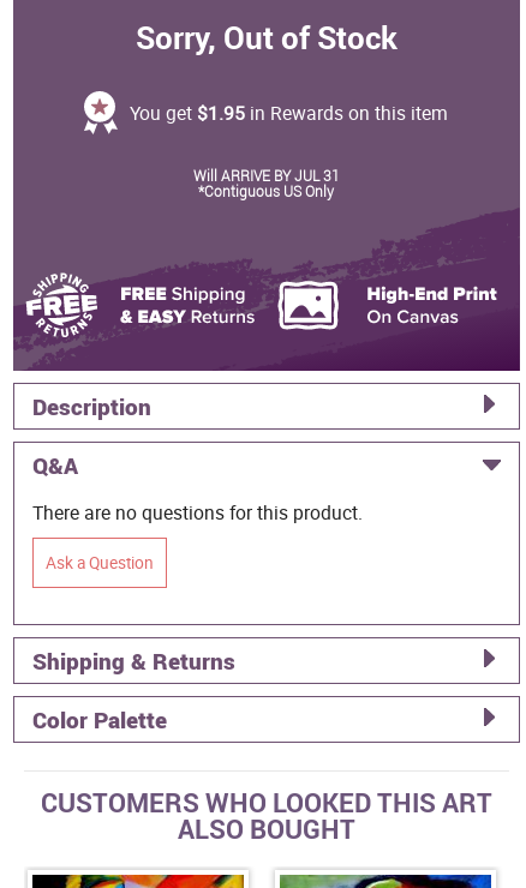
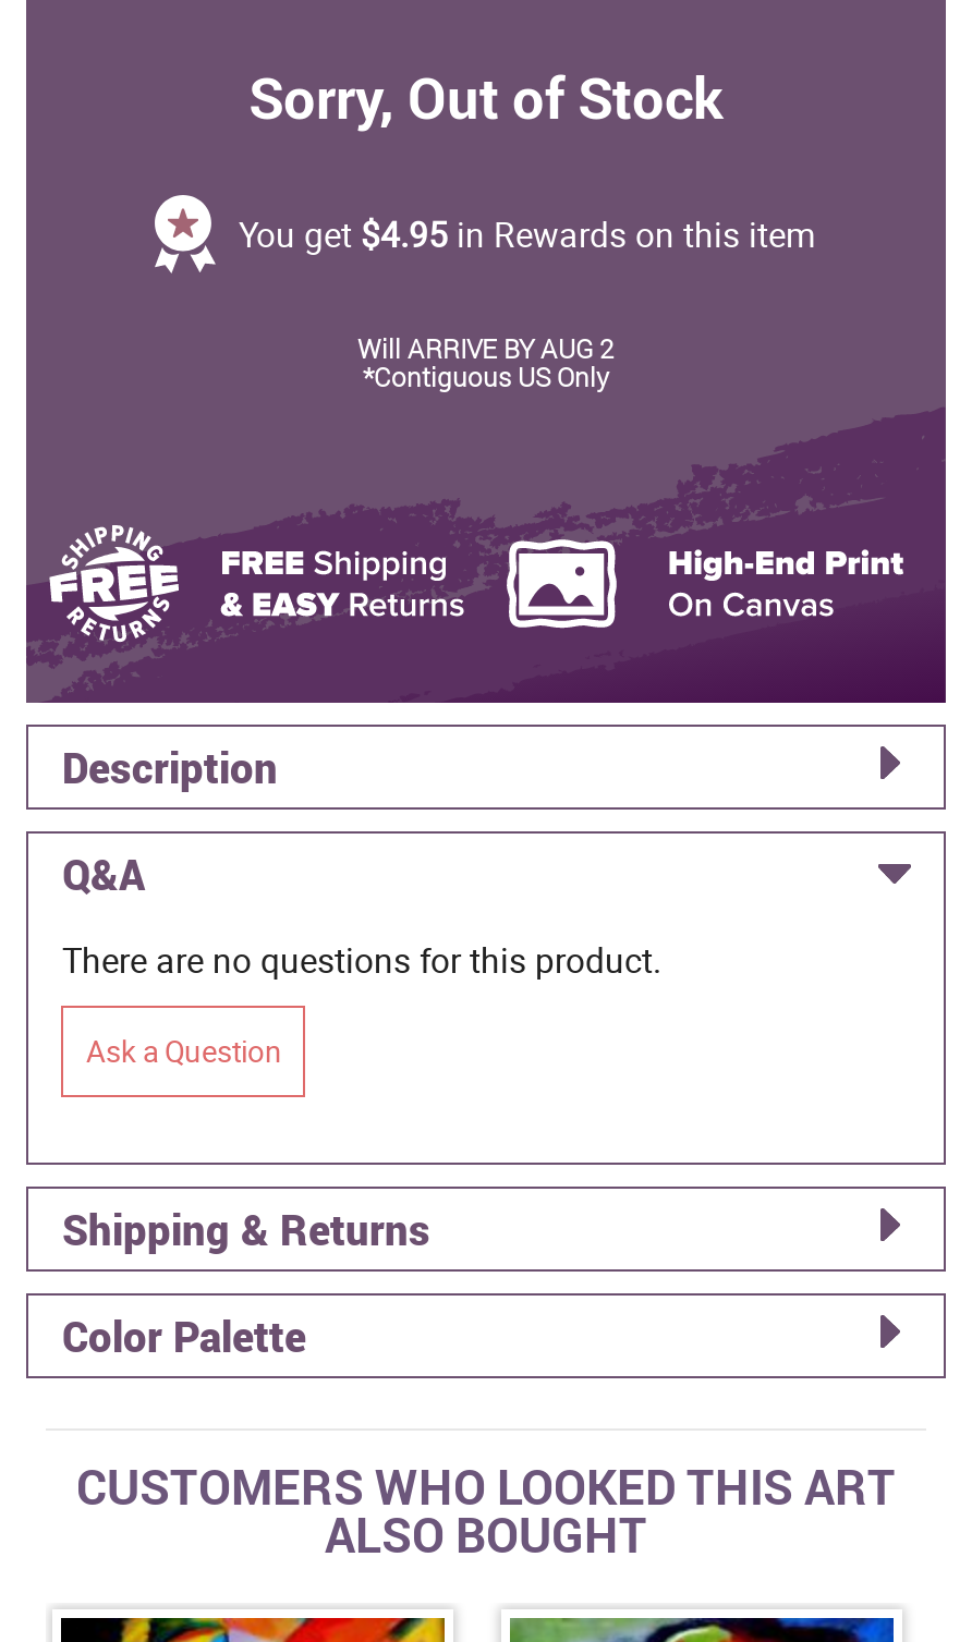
[130,100,449,126] You get $1.95 in Rewards on this item -> [239,211,816,259] You get $4.95 in Rewards on this item
[193,166,340,185] Will ARRIVE BY JUL 31 -> [357,331,615,365] Will ARRIVE BY AUG 2

